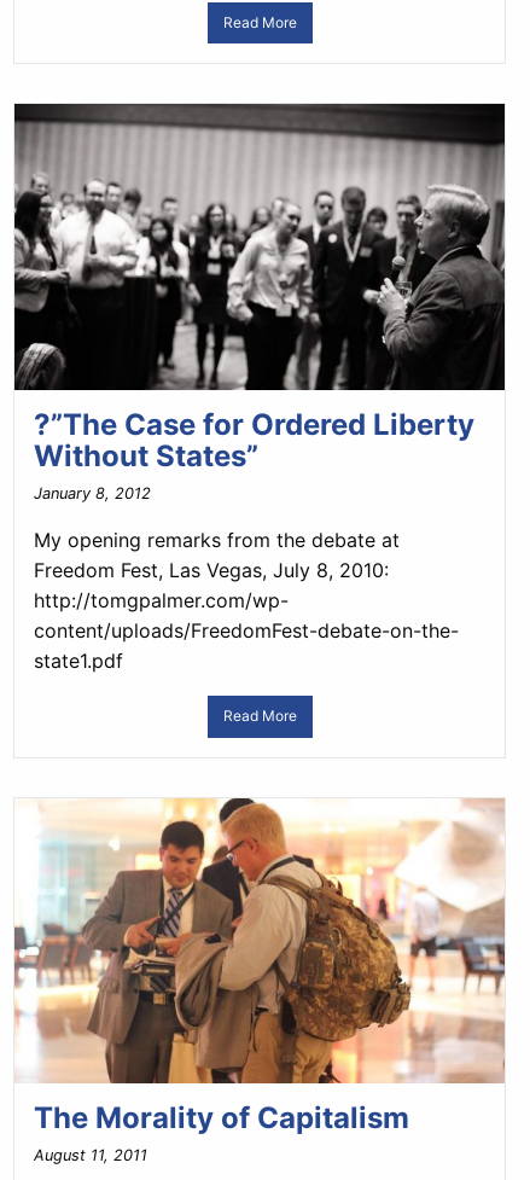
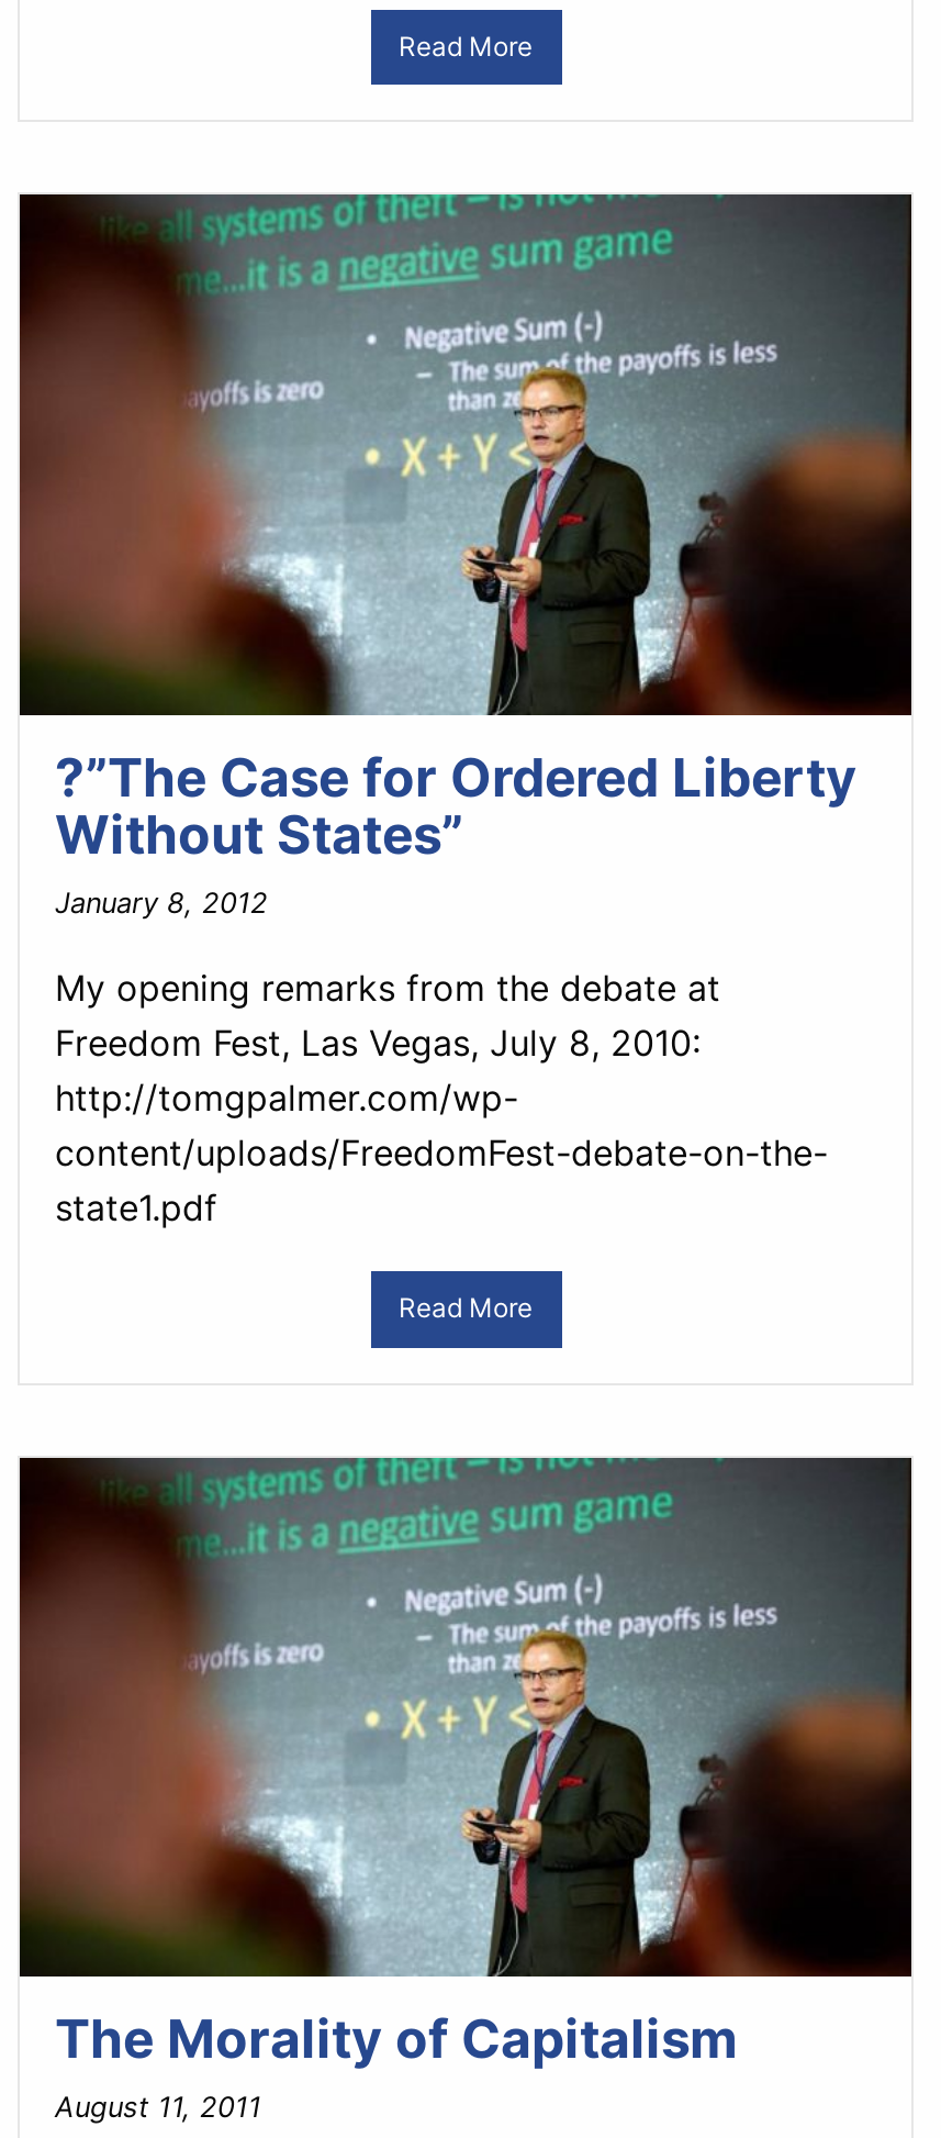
[13,103,506,391] [image] -> [18,192,911,717] [image]
[14,797,506,1085] [image] -> [18,1456,914,1979] [image]

